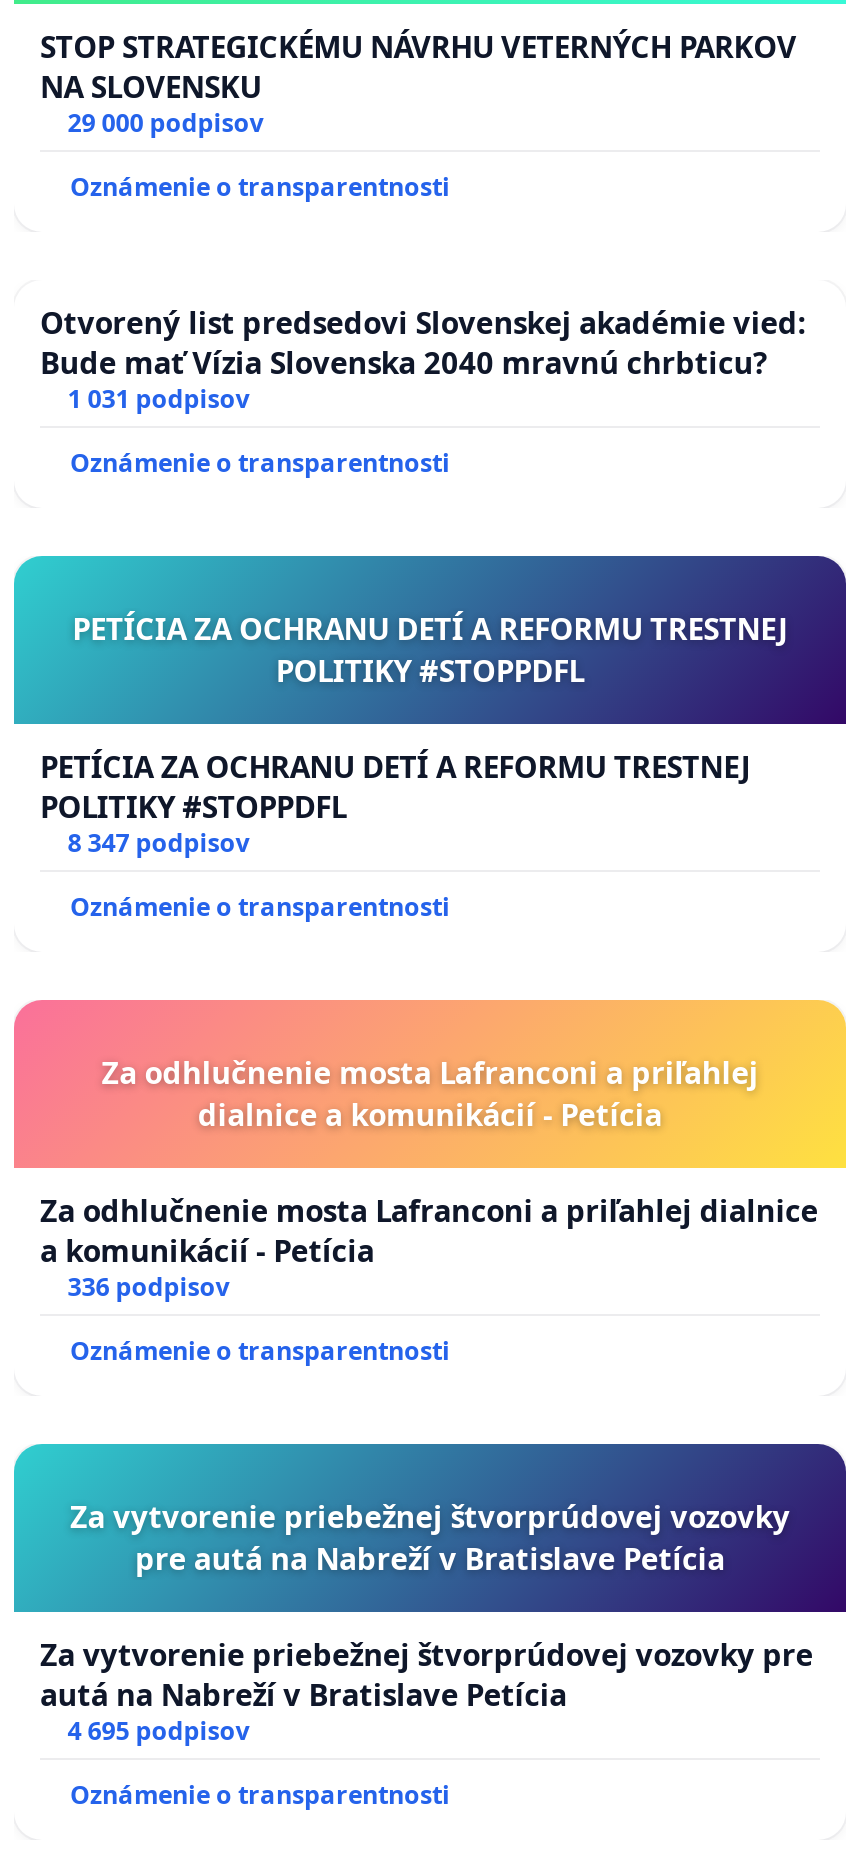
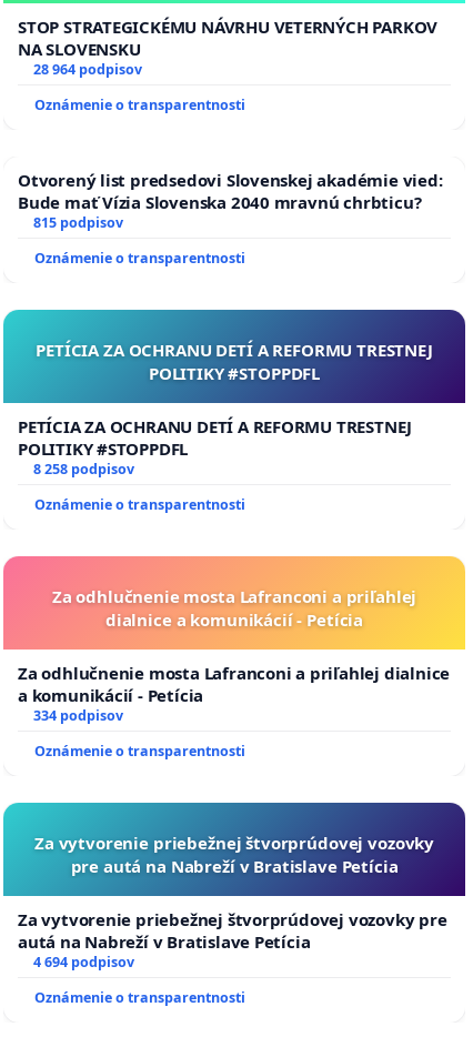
[68,107,264,141] 29 000 podpisov -> [33,60,142,79] 28 964 podpisov
[68,383,250,417] 1 031 podpisov -> [33,214,123,232] 815 podpisov
[68,827,250,861] 8 347 podpisov -> [33,460,134,479] 8 258 podpisov
[68,1271,230,1305] 336 podpisov -> [33,706,123,725] 334 podpisov
[68,1715,250,1749] 4 695 podpisov -> [33,953,134,972] 4 694 podpisov

